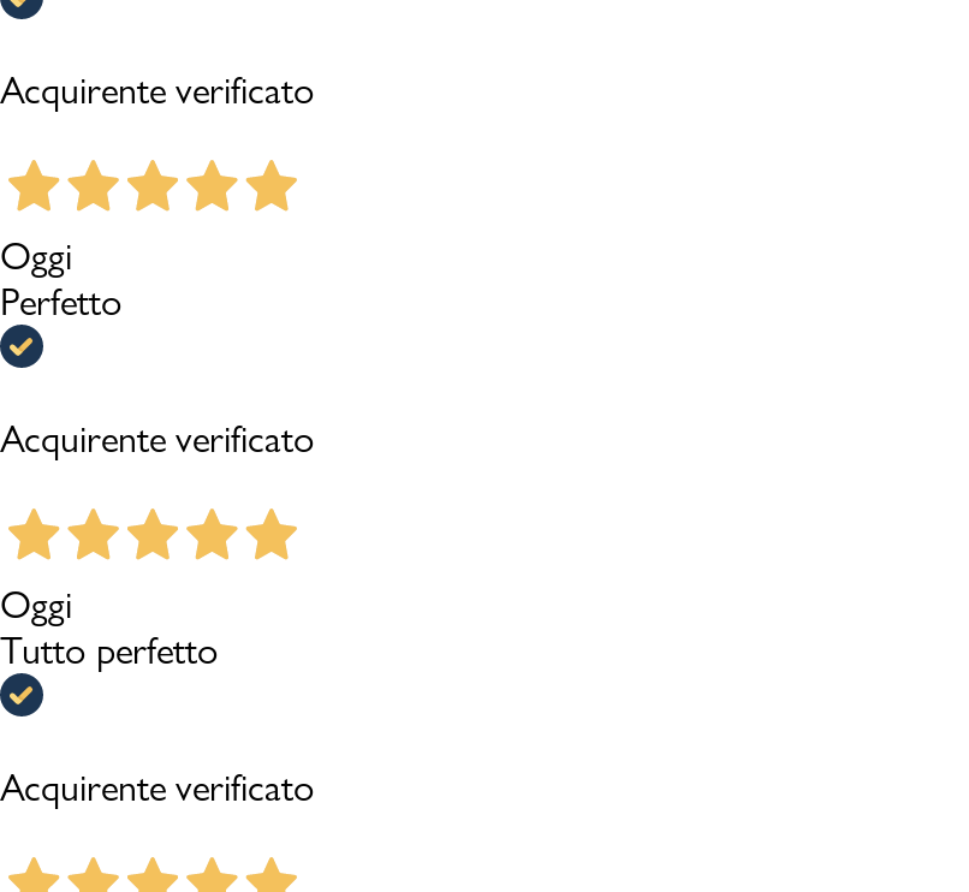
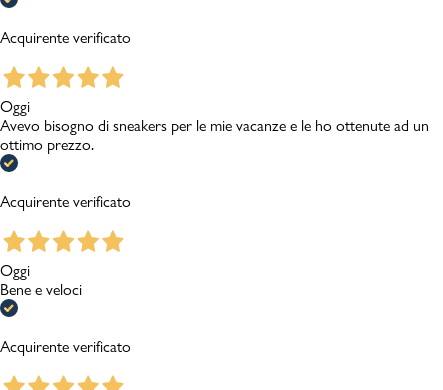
[0,278,123,324] Perfetto -> [0,116,429,154] Avevo bisogno di sneakers per le mie vacanze e le ho ottenute ad un | ottimo prezzo.
[0,627,219,672] Tutto perfetto -> [0,280,82,299] Bene e veloci

